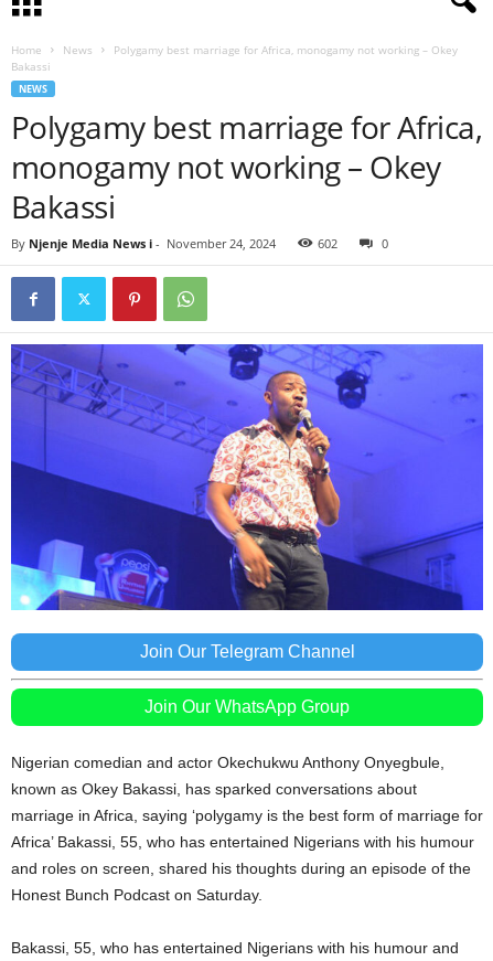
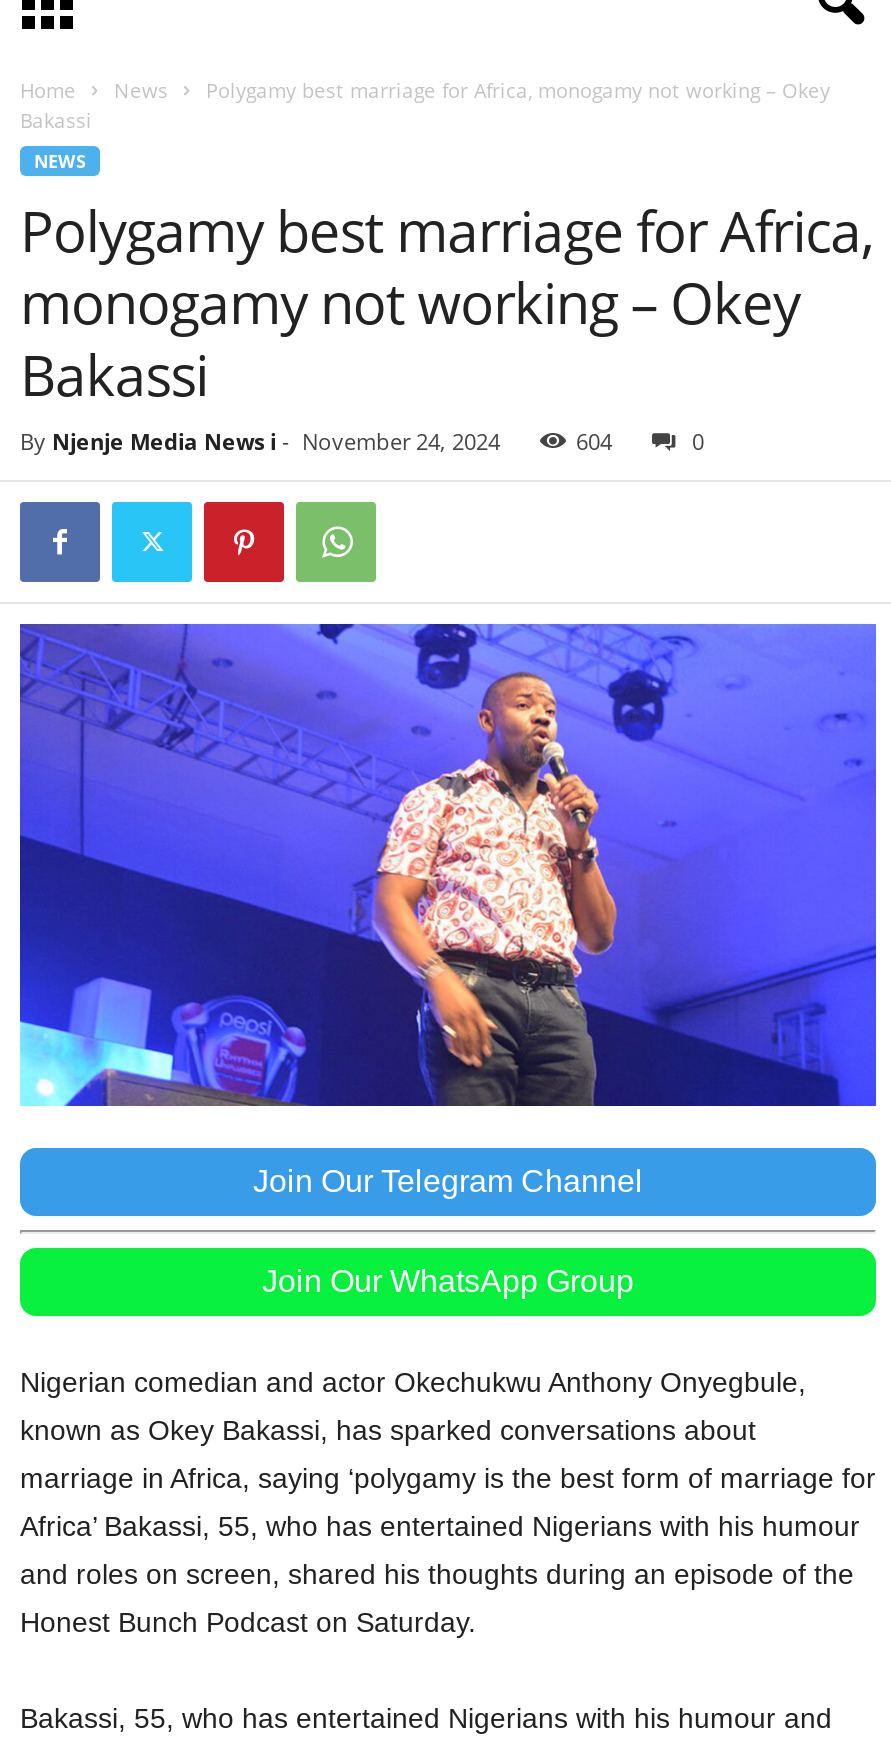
[318,235,337,252] 602 -> [576,426,612,456] 604

